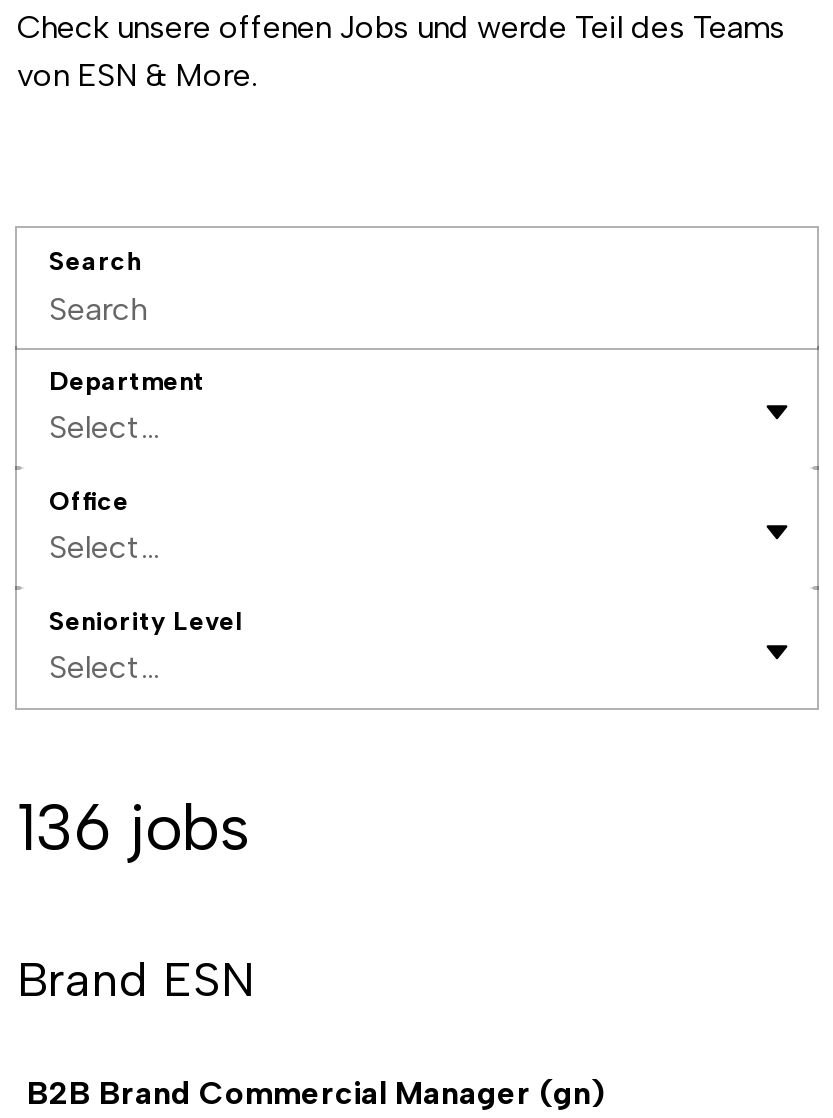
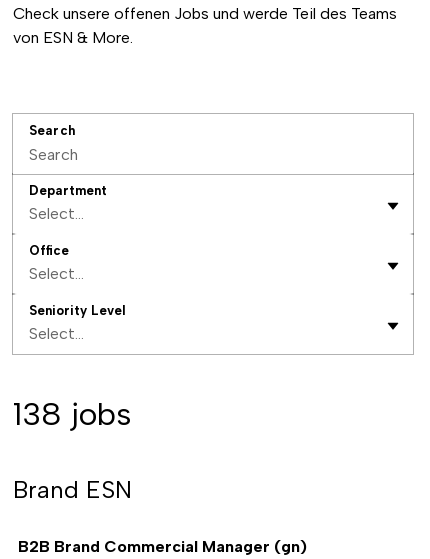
[17,790,249,866] 136 jobs -> [13,395,131,433] 138 jobs

